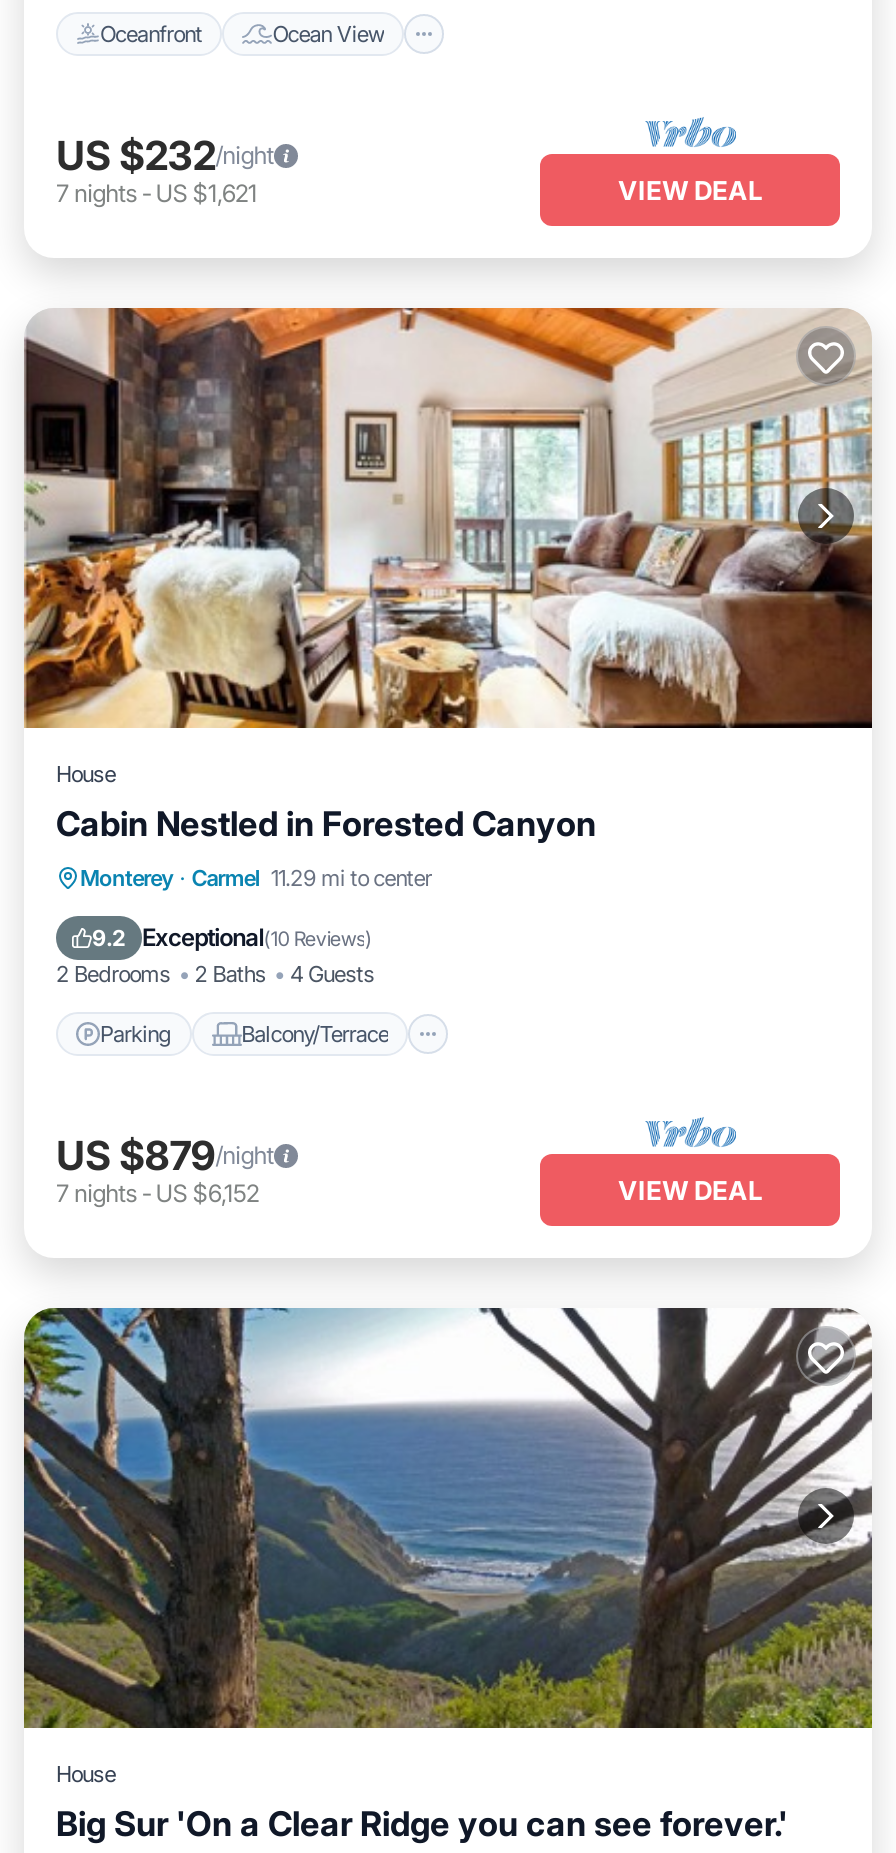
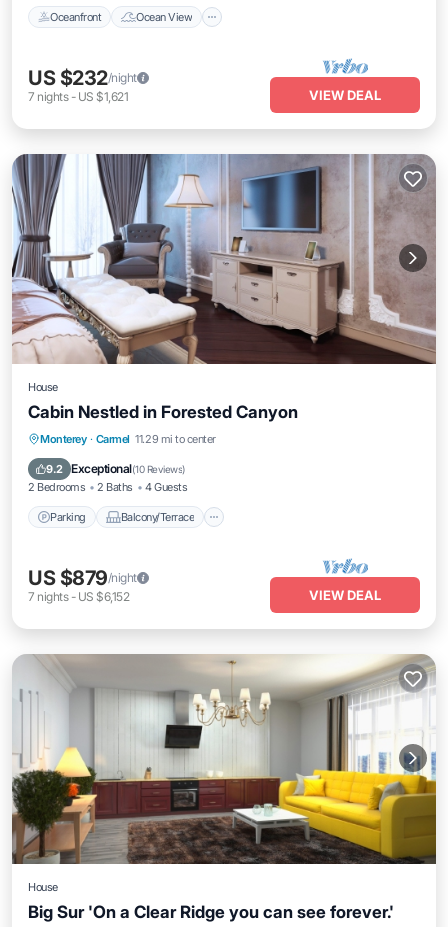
[22,306,874,730] [image] -> [11,153,436,365] [image]
[22,1306,874,1730] [image] -> [12,654,437,865] [image]

